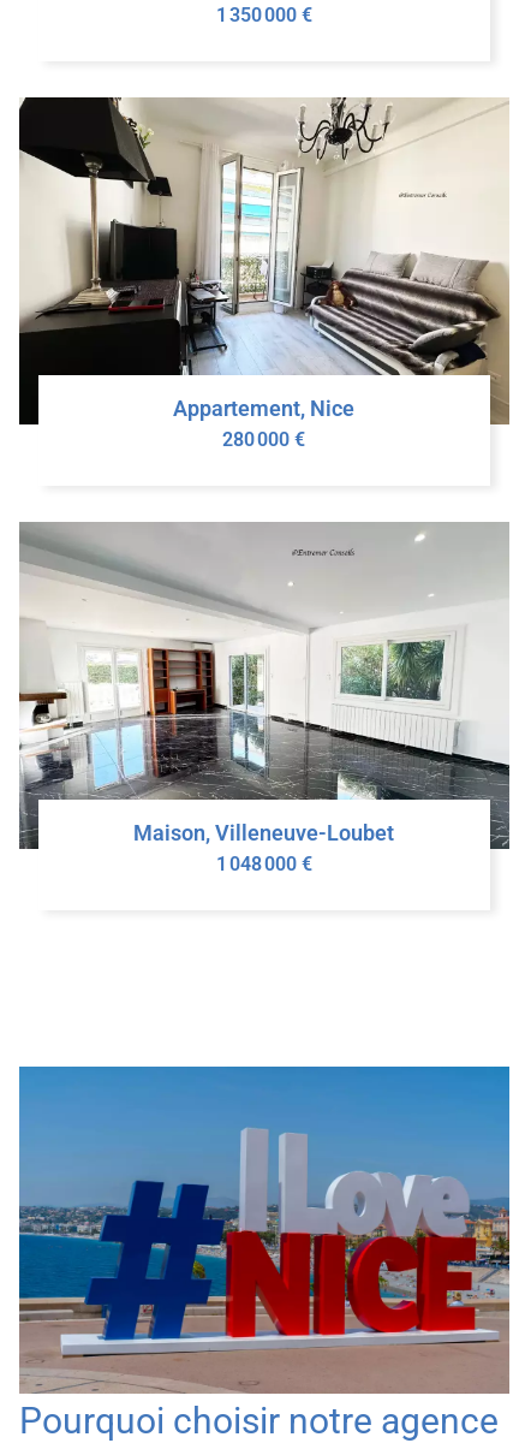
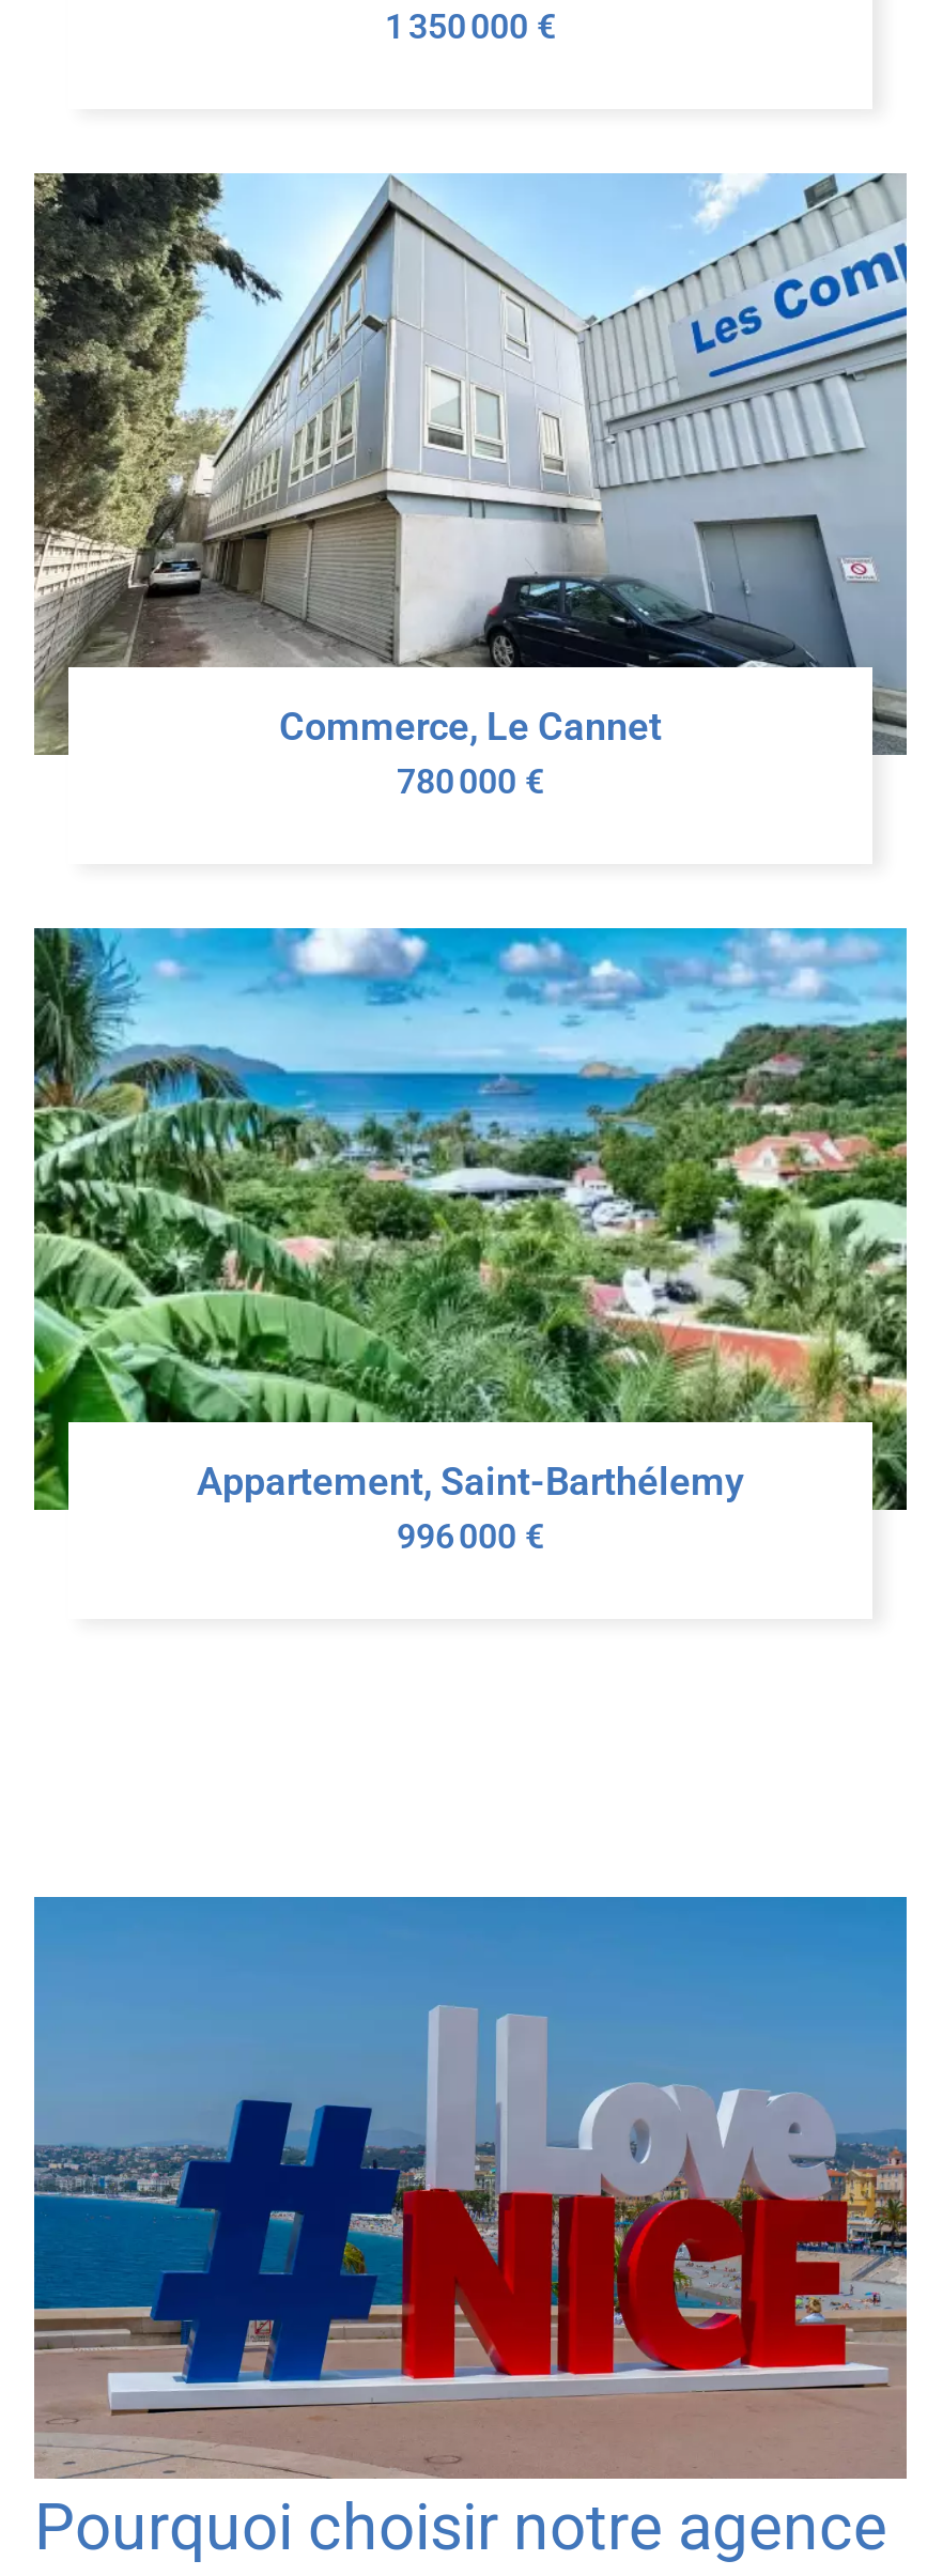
[18,96,509,451] [image] | Appartement, Nice | 280 000 € -> [32,171,909,802] [image] | Commerce, Le Cannet | 780 000 €
[18,522,511,875] [image] | Maison, Villeneuve-Loubet | 1 048 000 € -> [32,926,909,1556] [image] | Appartement, Saint-Barthélemy | 996 000 €

